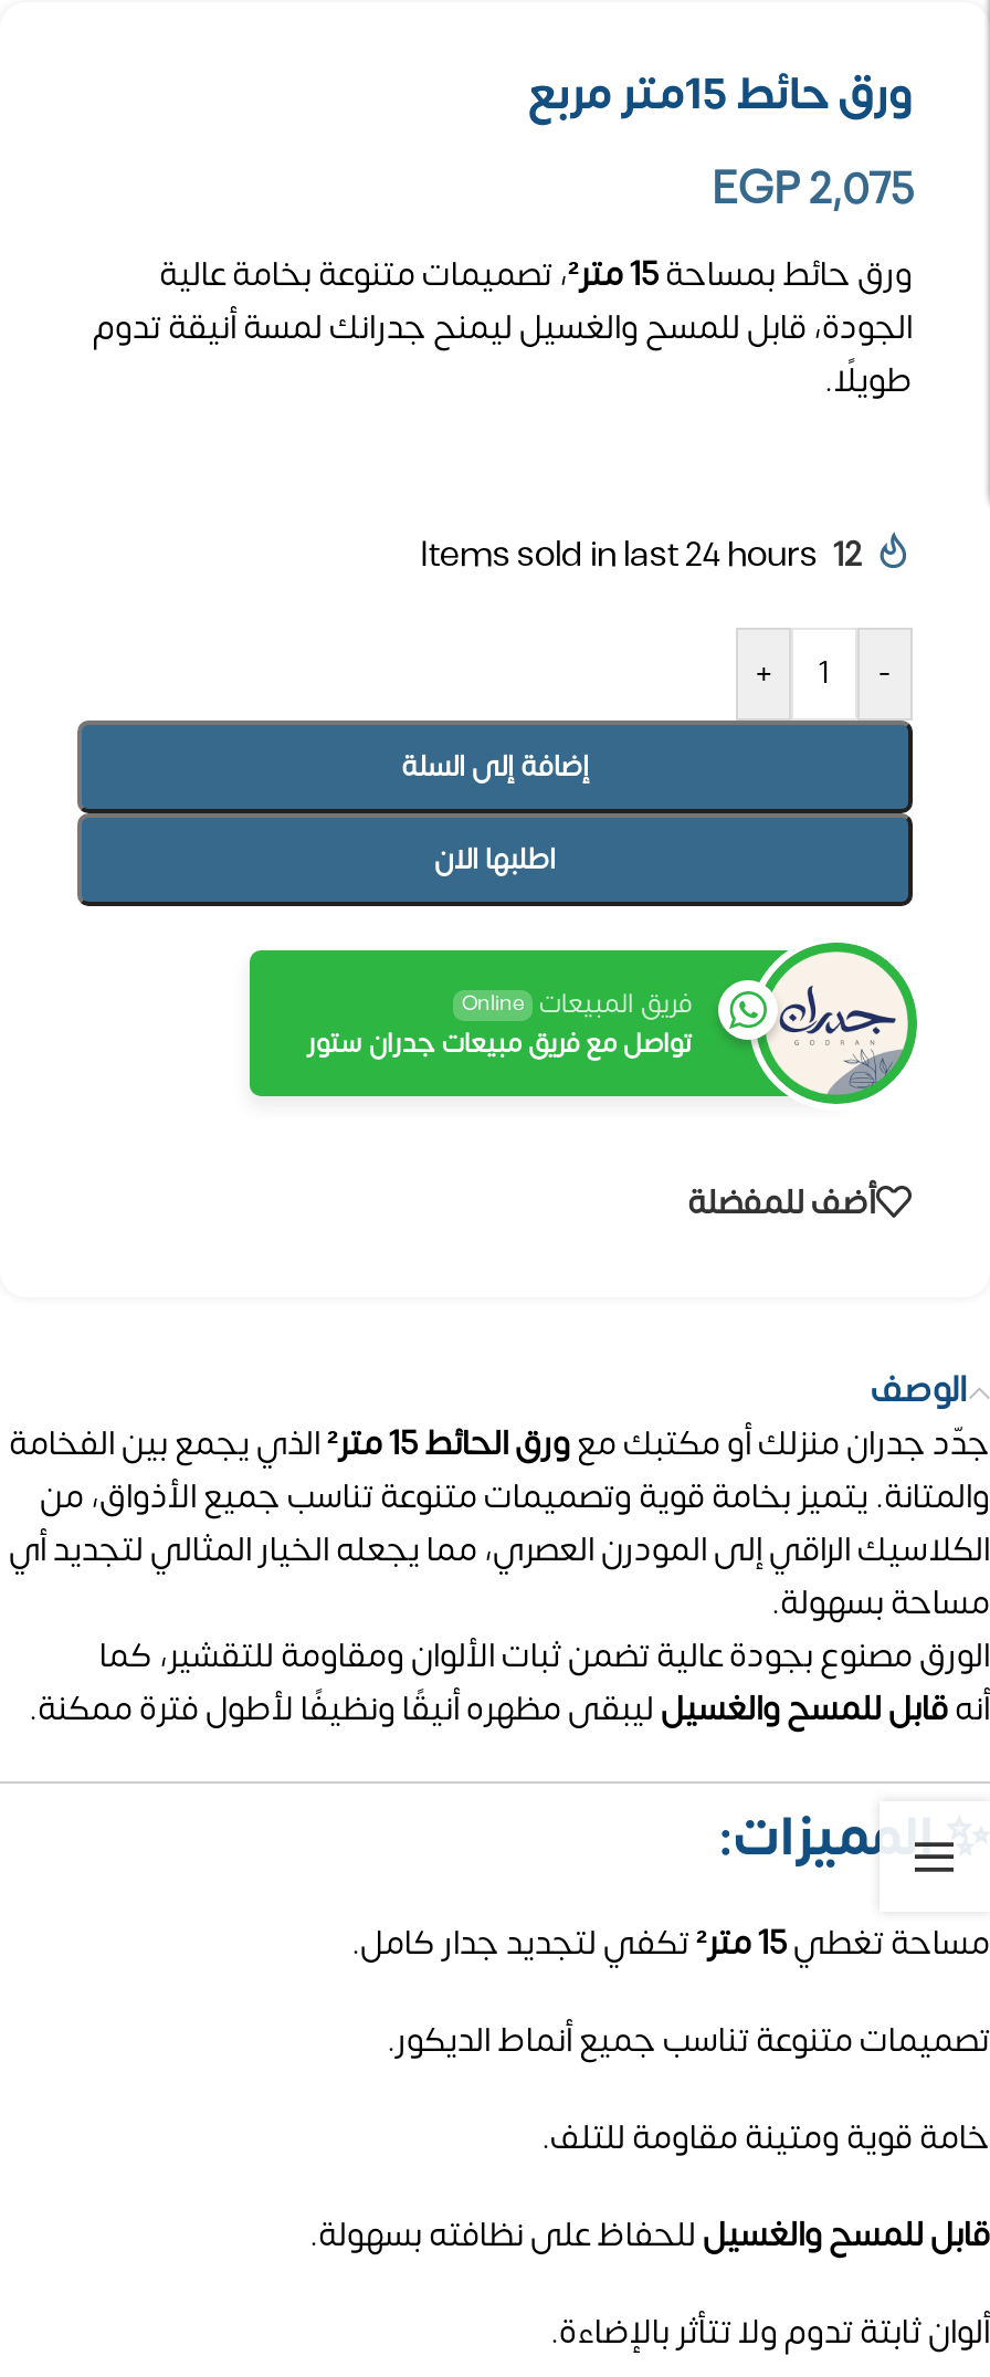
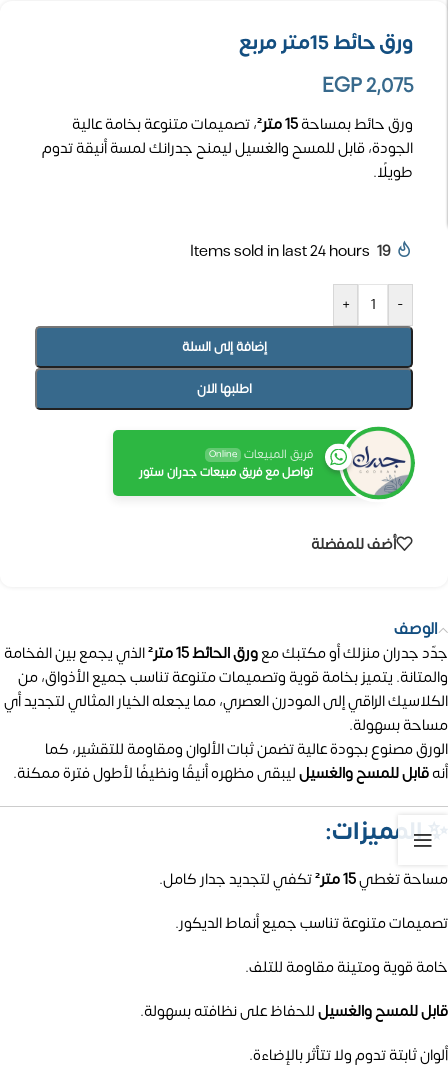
[420,529,862,584] Items sold in last 24 hours 12 -> [190,239,390,264] Items sold in last 24 hours 19

